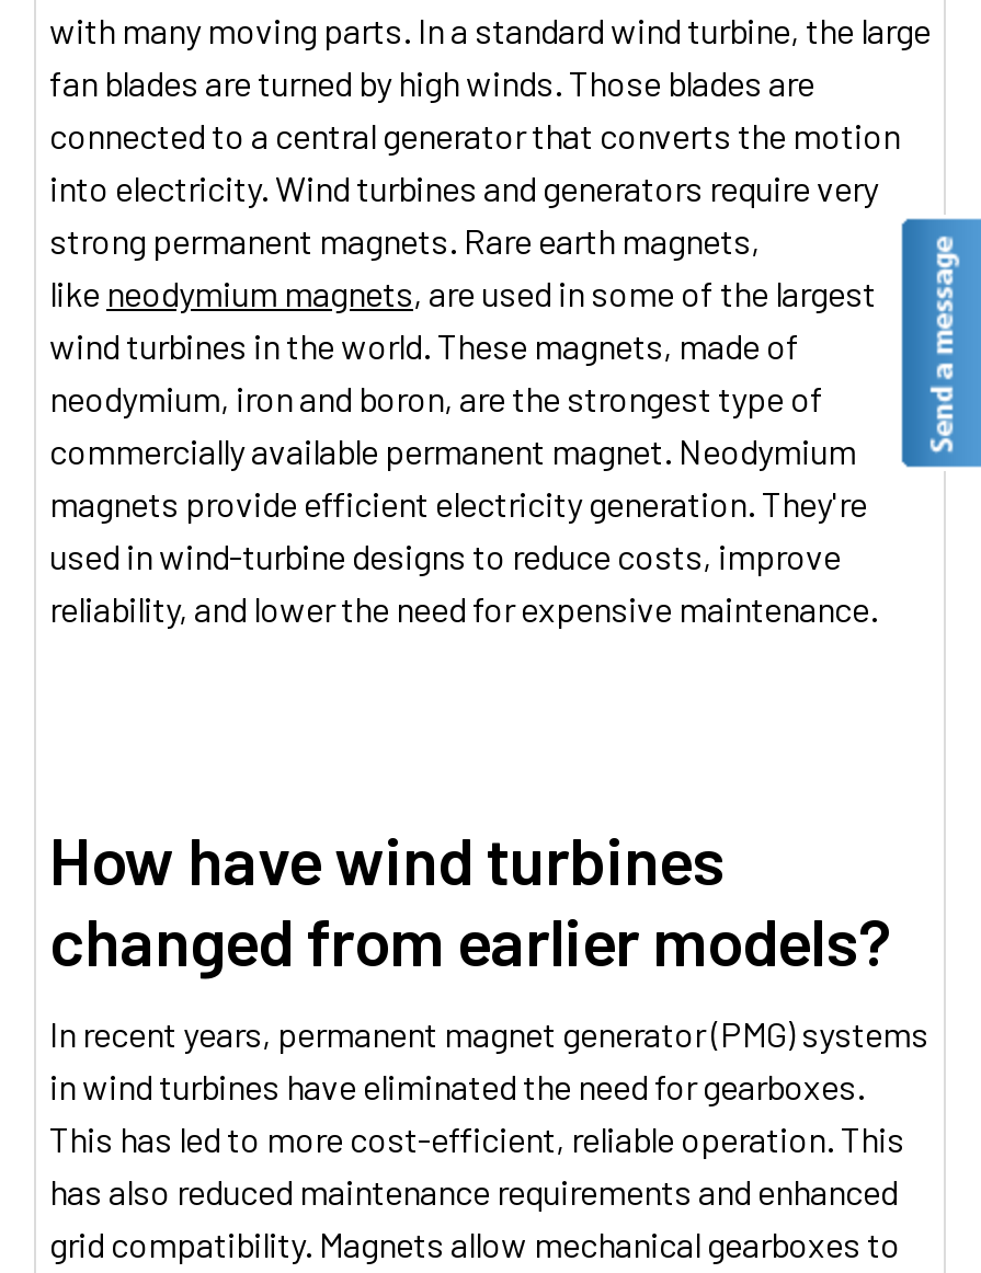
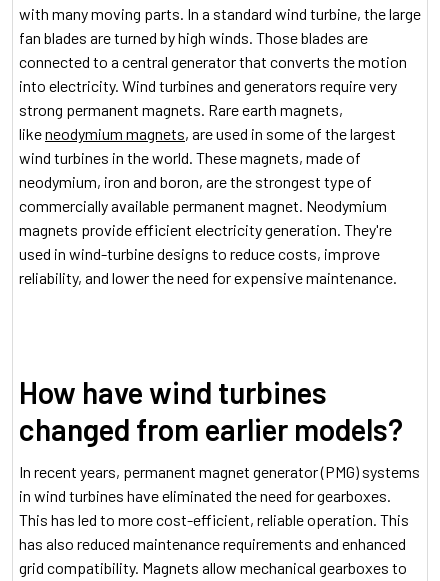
[900,217,974,469] [image] -> none

